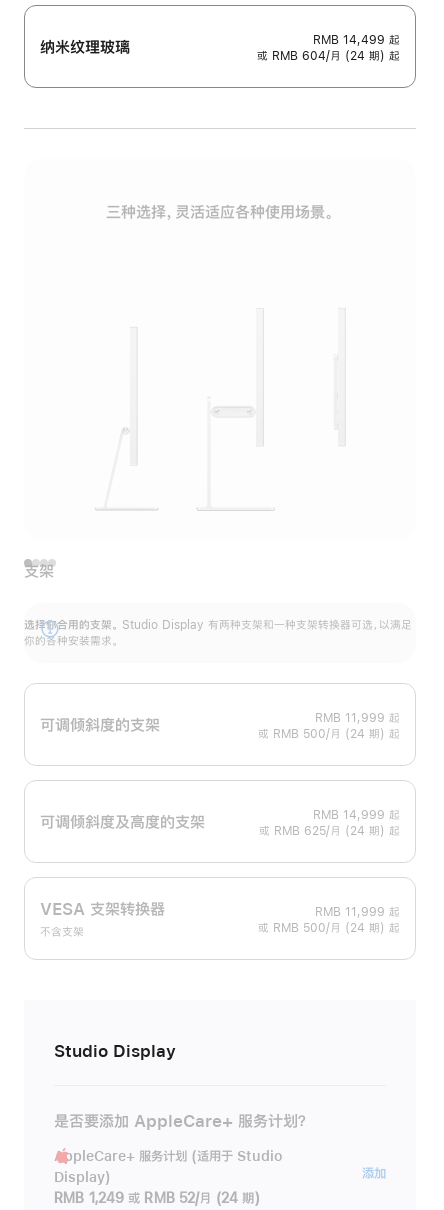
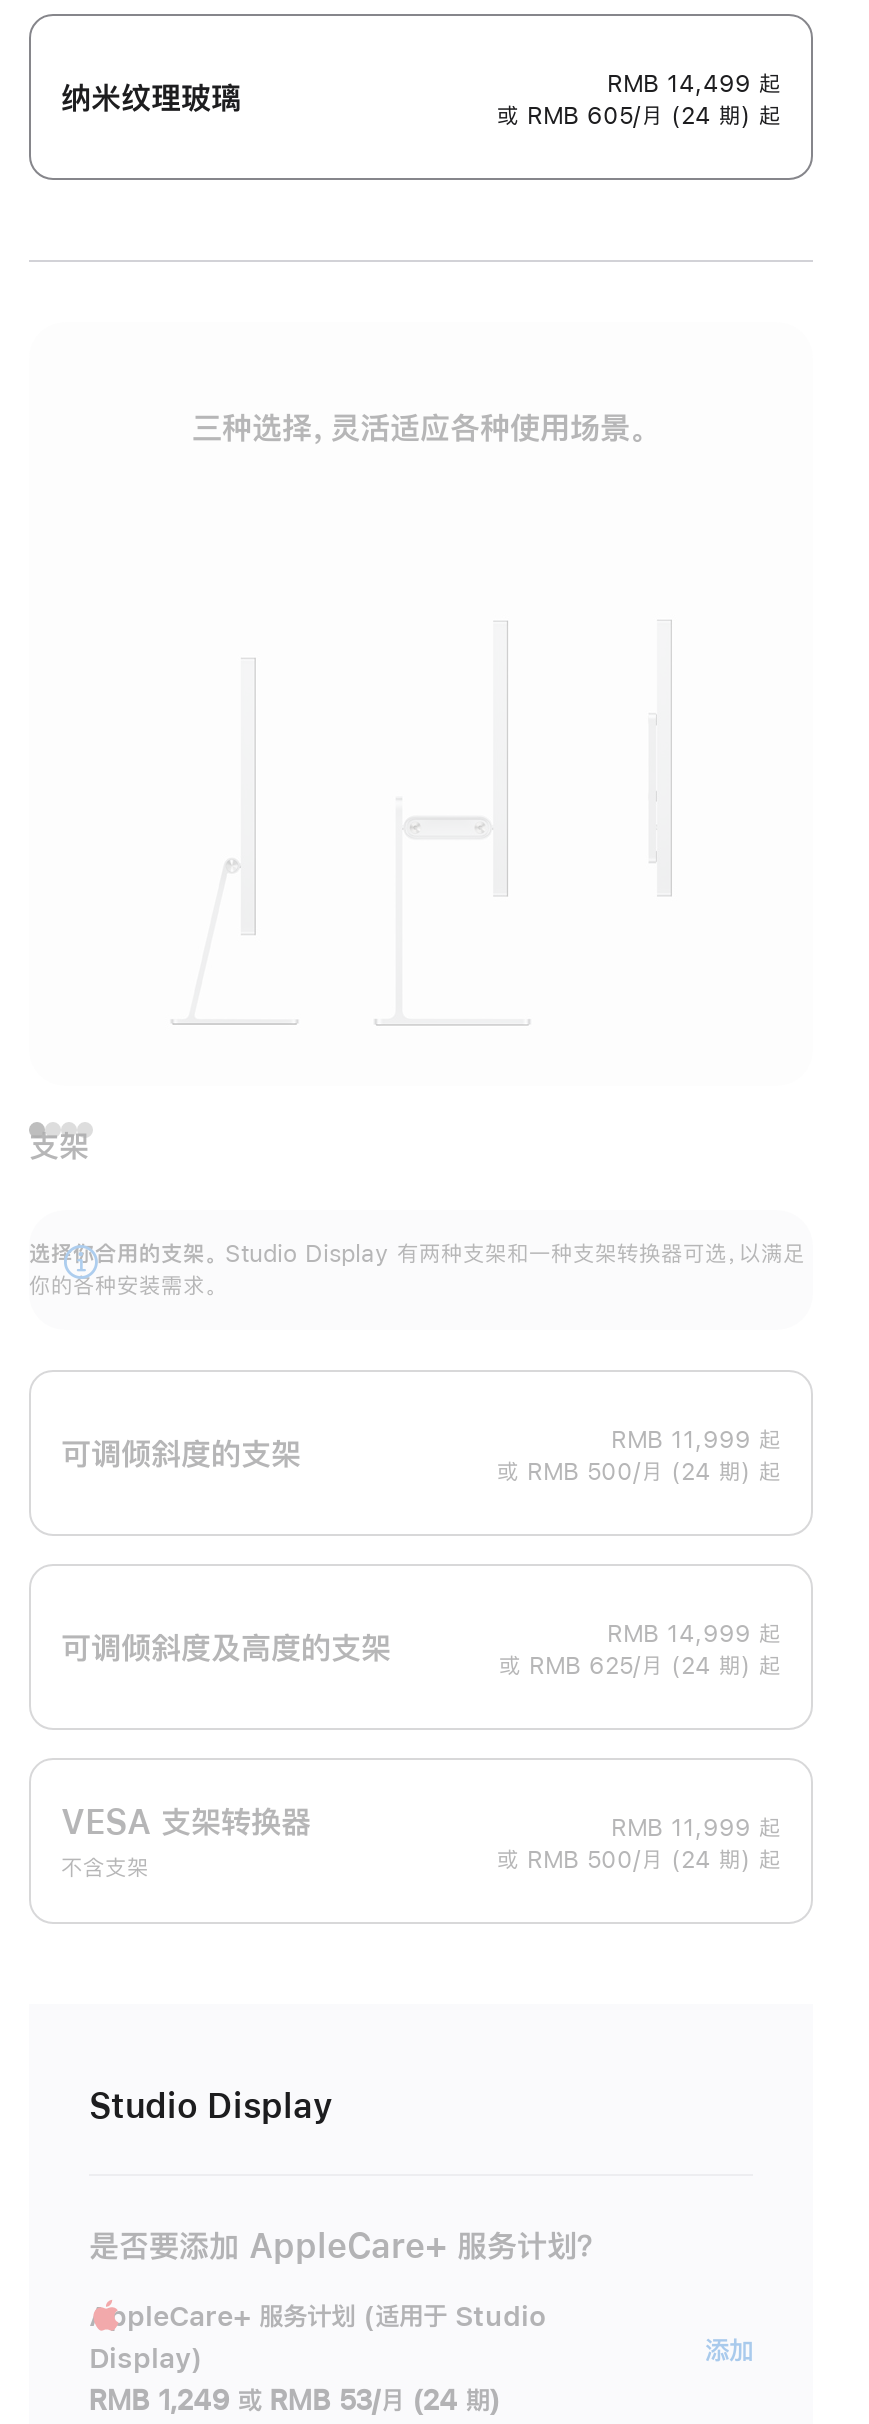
[257,50,400,62] 或 RMB 604/月 (24 期) 起 -> [497,104,781,128] 或 RMB 605/月 (24 期) 起
[54,1191,260,1205] RMB 1,249 或 RMB 52/月 (24 期) -> [89,2387,500,2415] RMB 1,249 或 RMB 53/月 (24 期)

